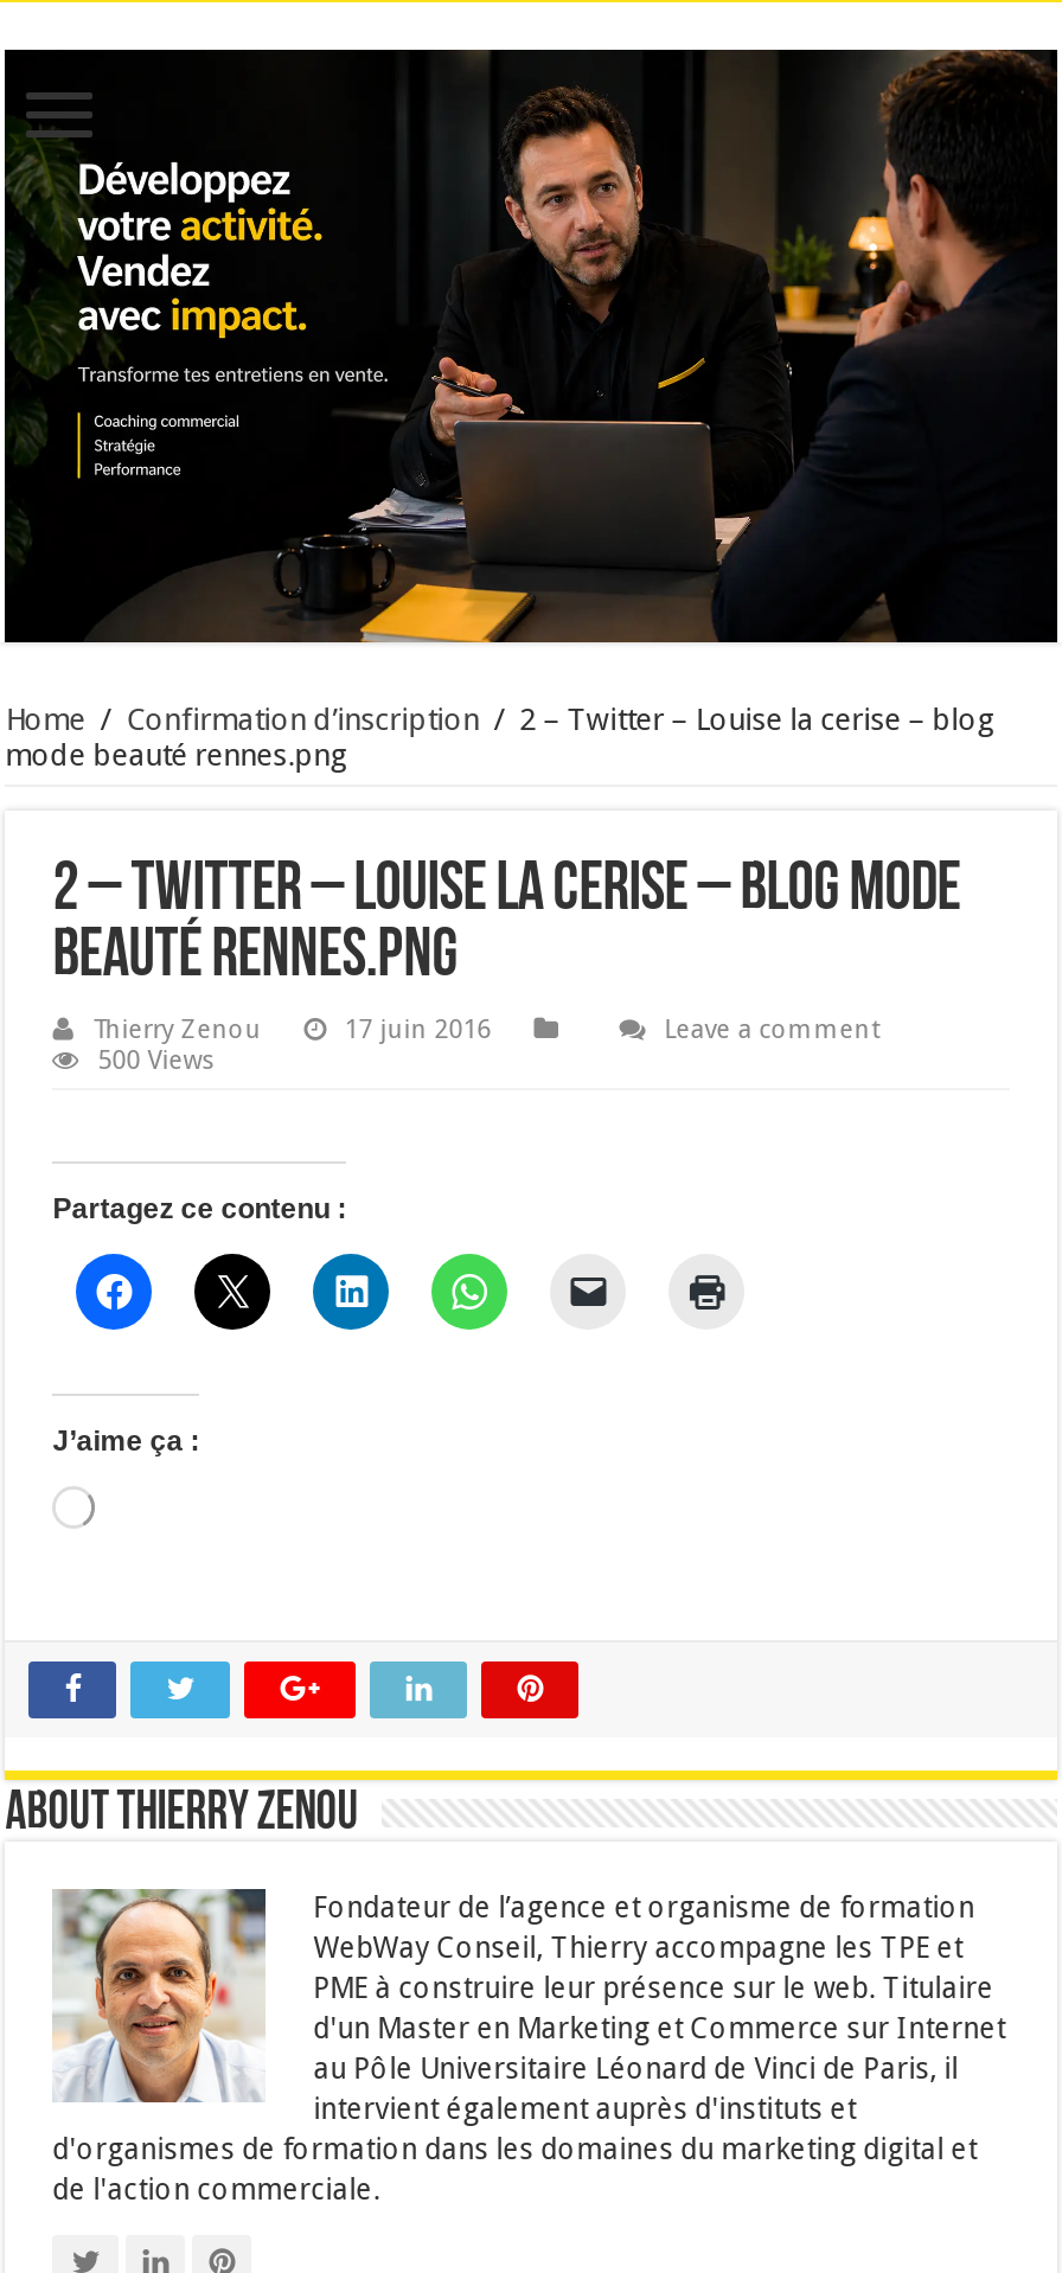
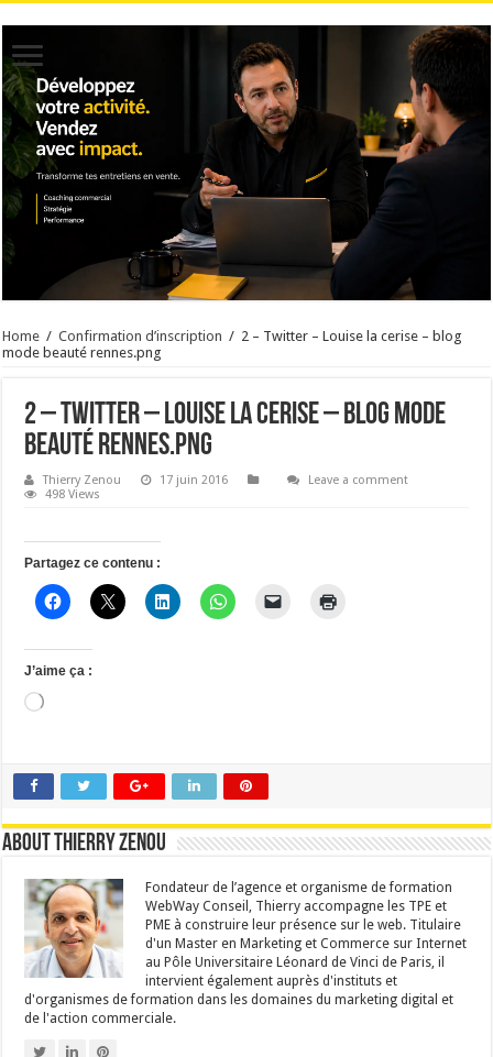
[98,1044,216,1075] 500 Views -> [45,487,100,501] 498 Views

